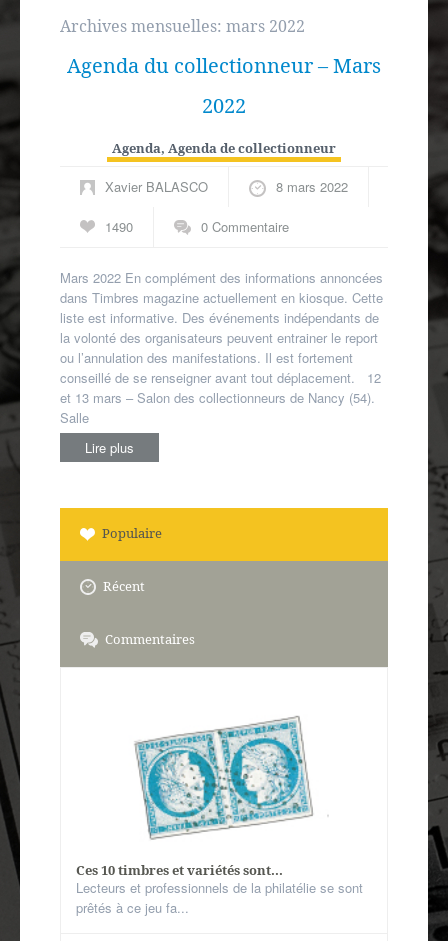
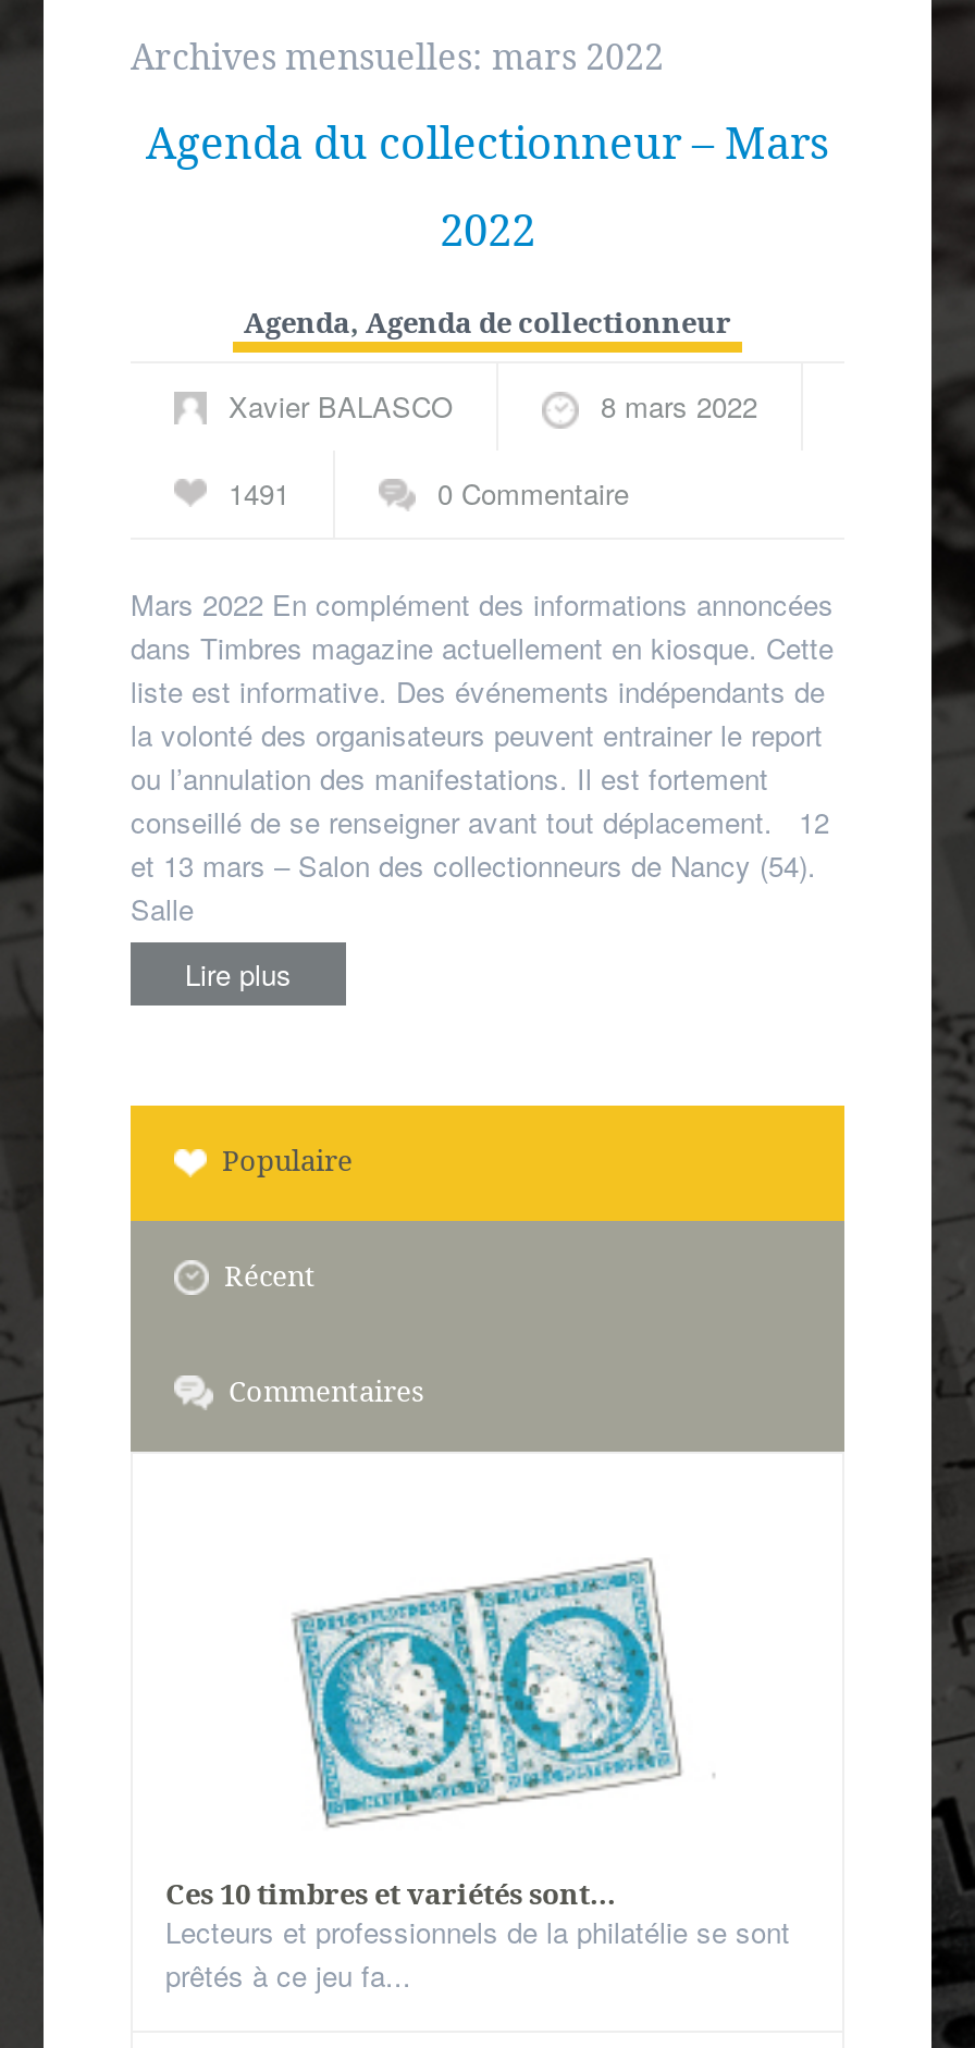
[105,217,133,236] 1490 -> [229,472,289,514] 1491

